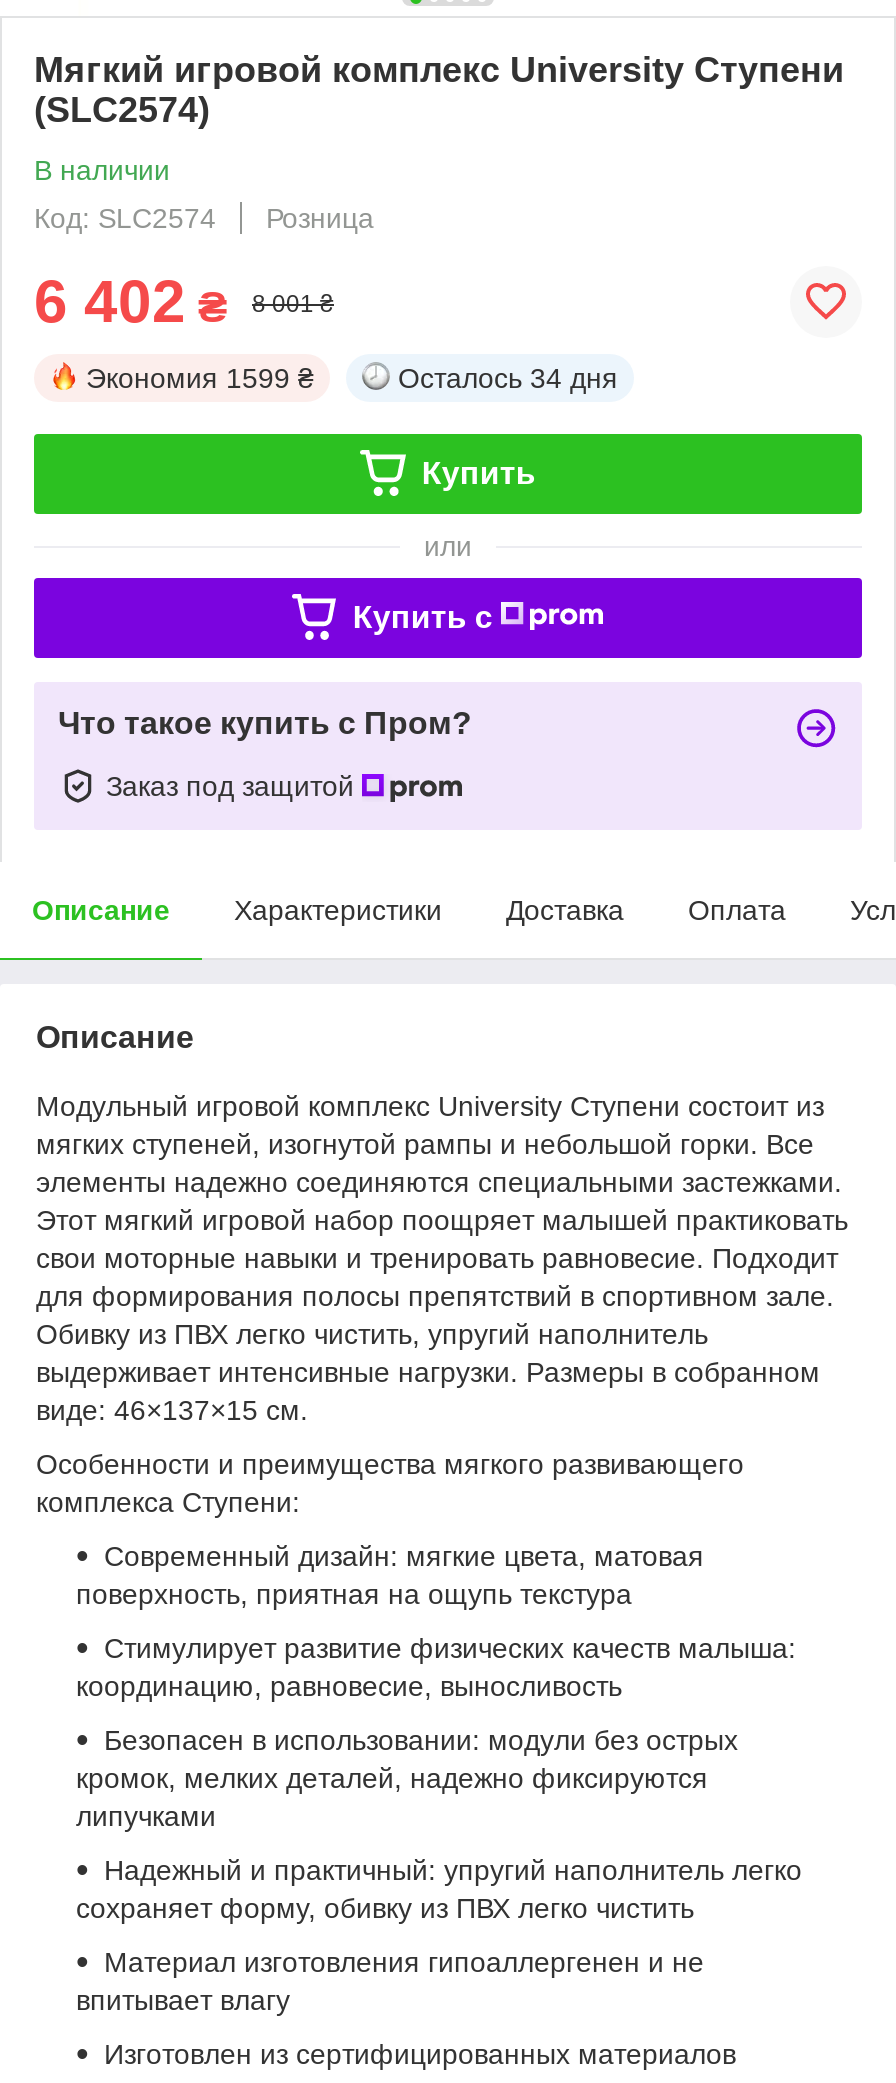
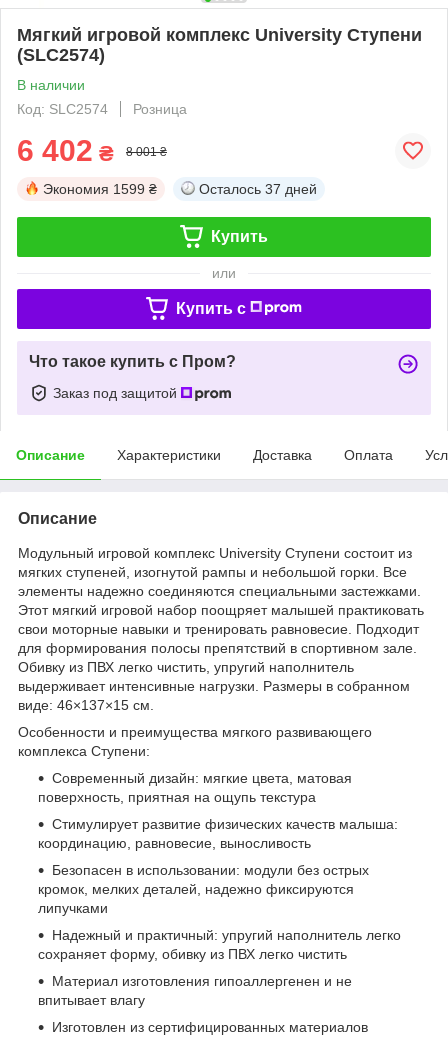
[398,362,618,394] Осталось 34 дня -> [199,181,317,197] Осталось 37 дней

